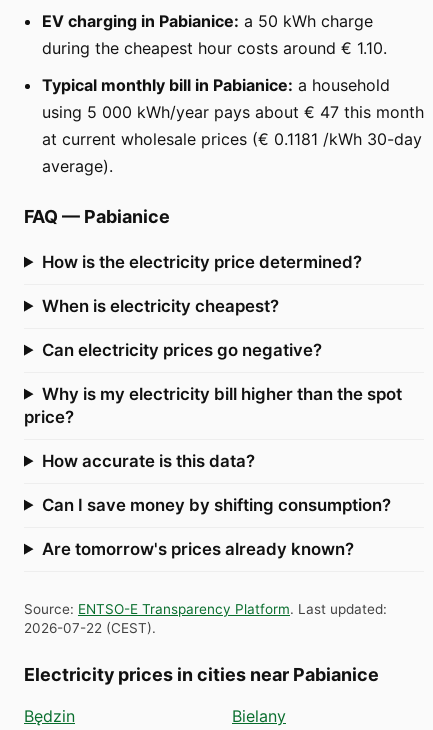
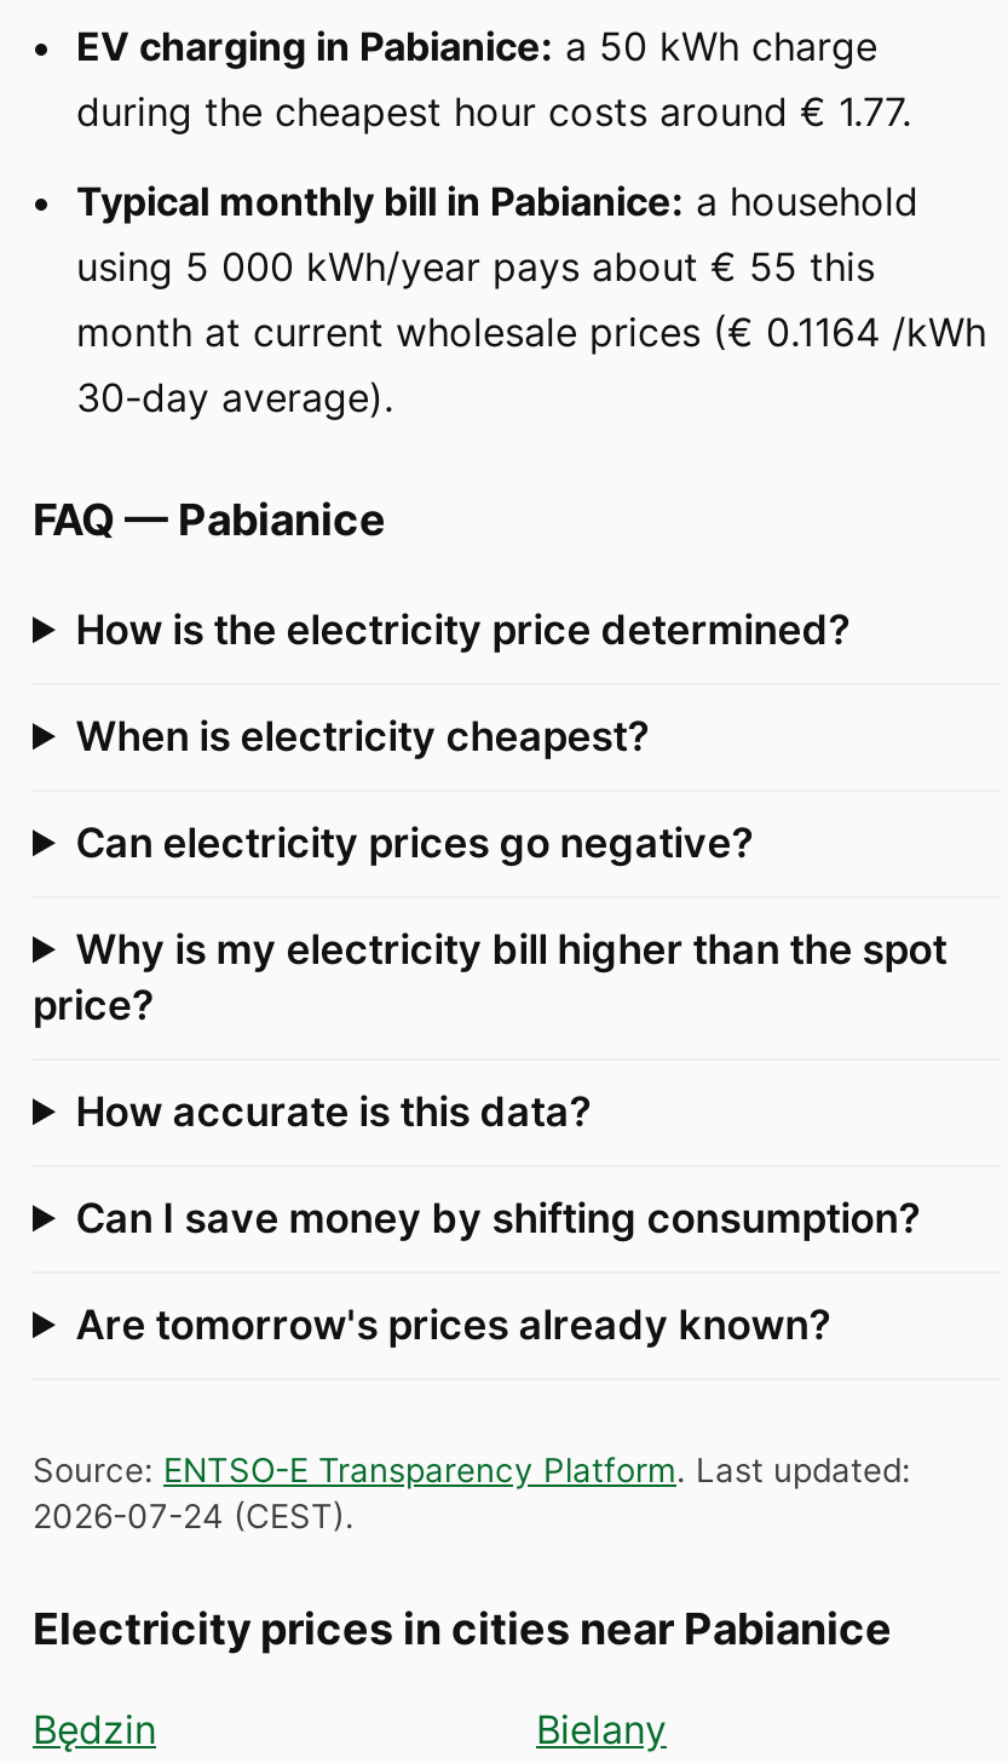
[42,38,387,58] during the cheapest hour costs around € 1.10. -> [76,86,911,135] during the cheapest hour costs around € 1.77.
[42,102,424,176] using 5 000 kWh/year pays about € 47 this month | at current wholesale prices (€ 0.1181 /kWh 30-day | average). -> [76,241,986,421] using 5 000 kWh/year pays about € 55 this | month at current wholesale prices (€ 0.1164 /kWh | 30-day average).
[24,620,156,636] 2026-07-22 (CEST). -> [33,1496,355,1535] 2026-07-24 (CEST).

